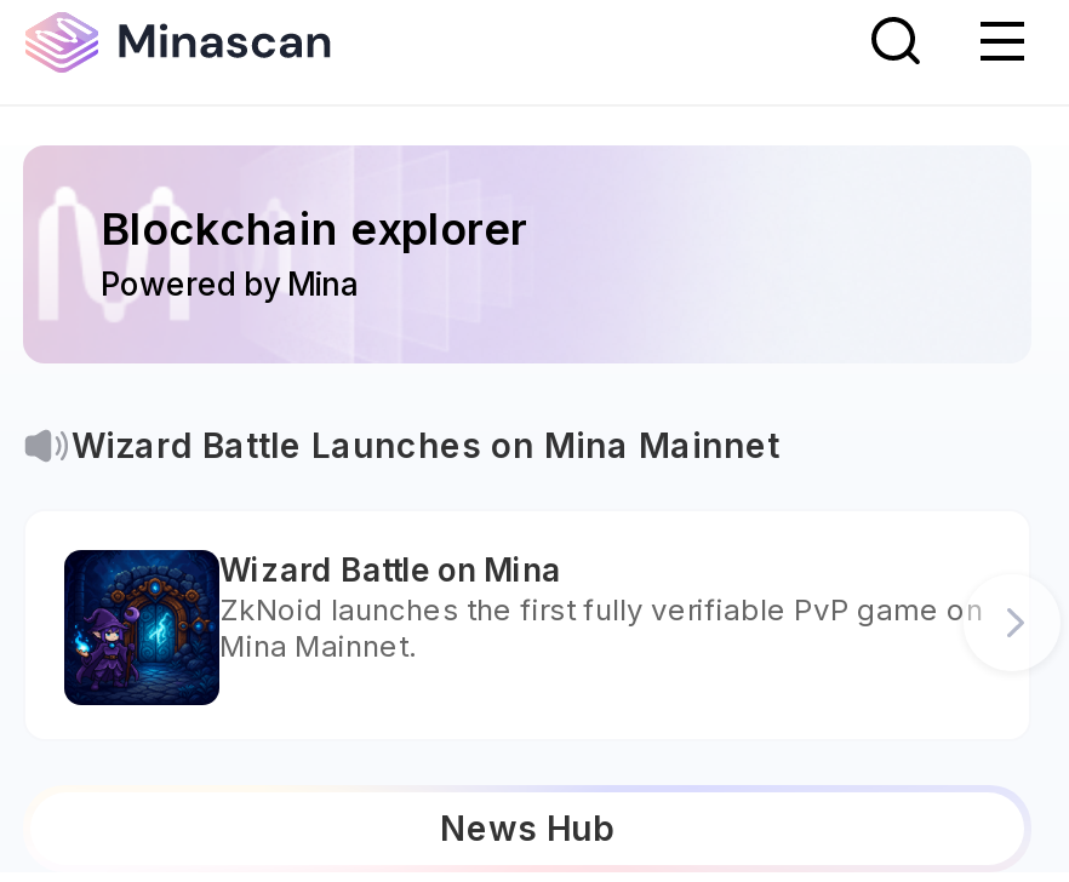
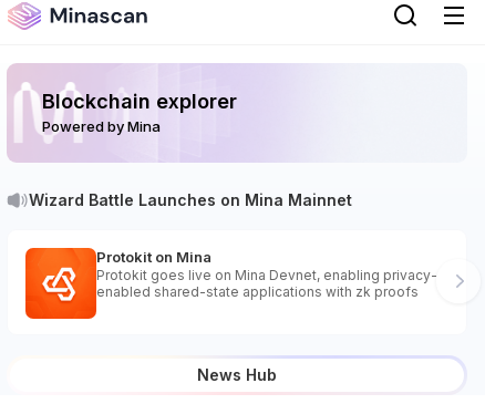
[62,548,983,708] [image] | Wizard Battle on Mina | ZkNoid launches the first fully verifiable PvP game on | Mina Mainnet. -> [24,247,437,320] [image] | Protokit on Mina | Protokit goes live on Mina Devnet, enabling privacy- | enabled shared-state applications with zk proofs

